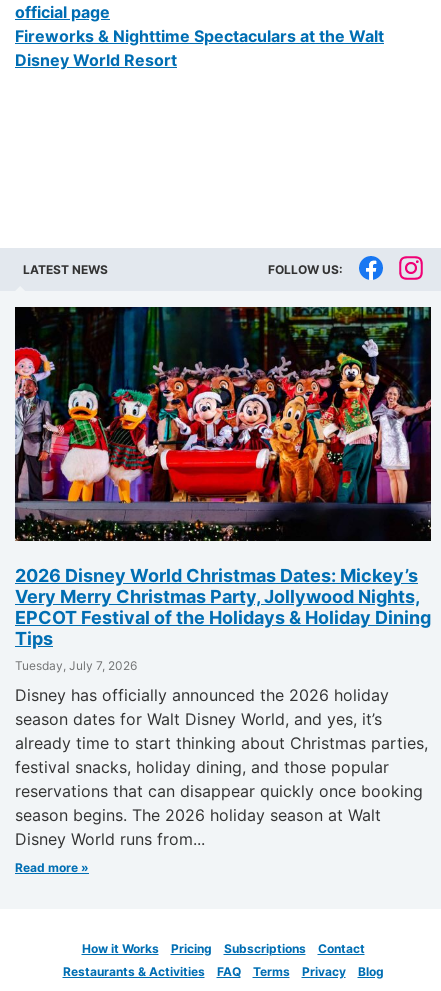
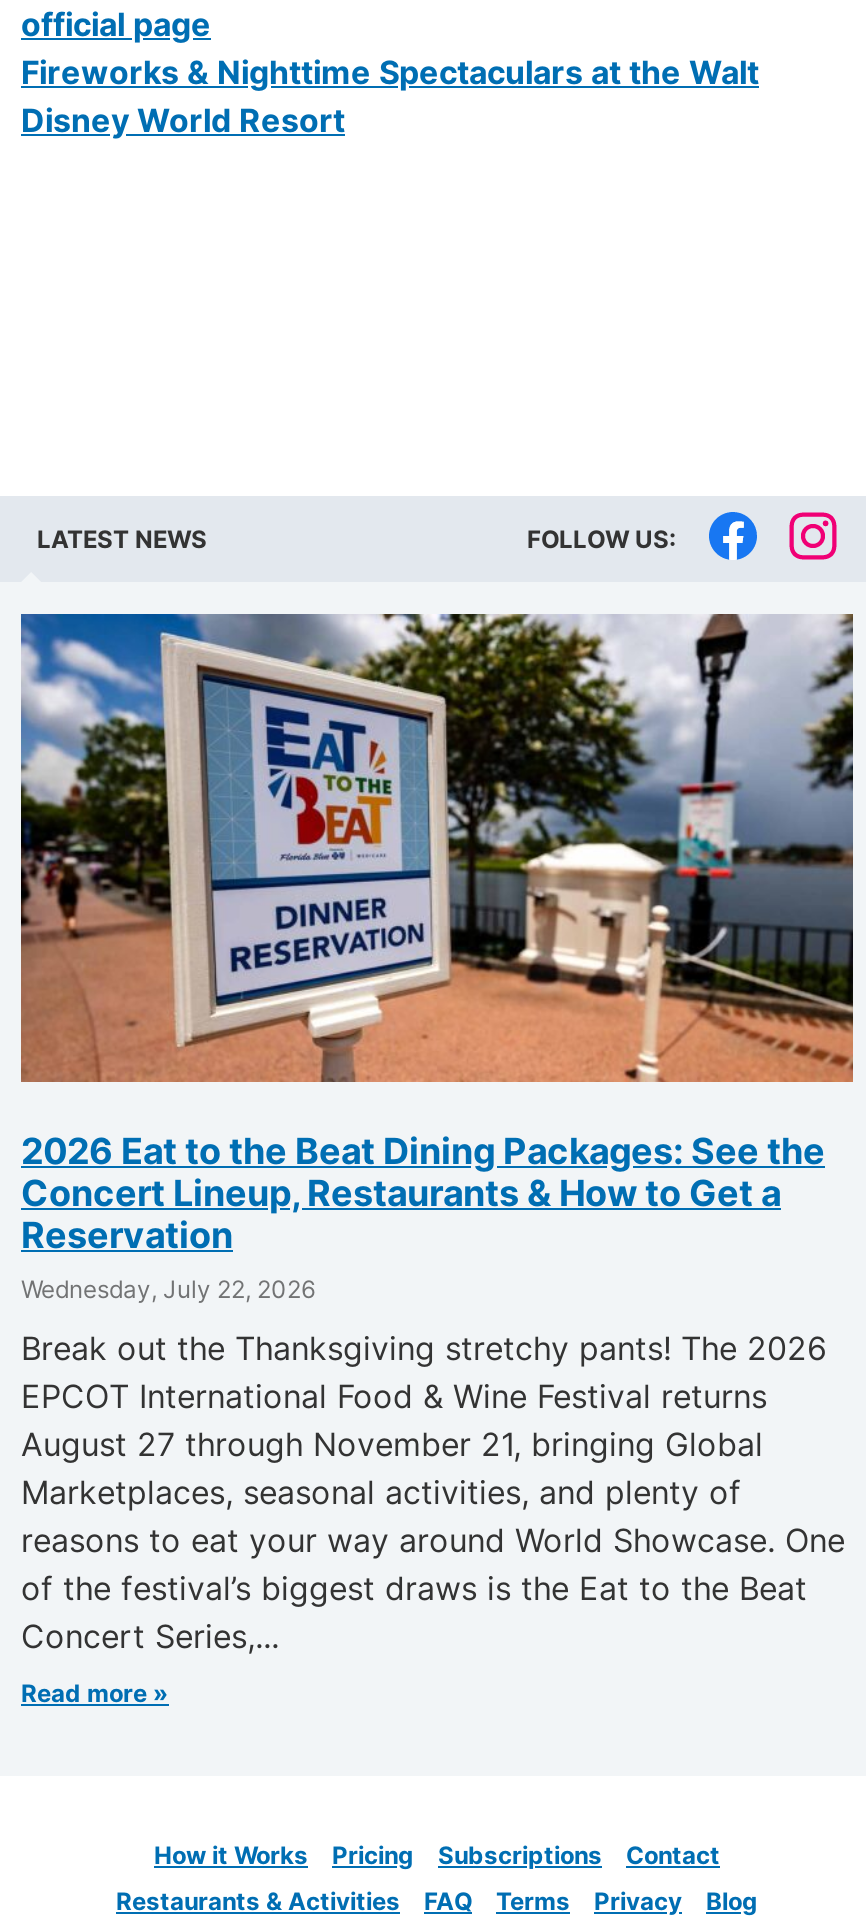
[14,306,432,673] [image] | 2026 Disney World Christmas Dates: Mickey’s | Very Merry Christmas Party, Jollywood Nights, | EPCOT Festival of the Holidays & Holiday Dining | Tips | Tuesday, July 7, 2026 -> [19,612,855,1304] [image] | 2026 Eat to the Beat Dining Packages: See the | Concert Lineup, Restaurants & How to Get a | Reservation | Wednesday, July 22, 2026
[15,685,428,849] Disney has officially announced the 2026 holiday | season dates for Walt Disney World, and yes, it’s | already time to start thinking about Christmas parties, | festival snacks, holiday dining, and those popular | reservations that can disappear quickly once booking | season begins. The 2026 holiday season at Walt | Disney World runs from... -> [21,1328,845,1656] Break out the Thanksgiving stretchy pants! The 2026 | EPCOT International Food & Wine Festival returns | August 27 through November 21, bringing Global | Marketplaces, seasonal activities, and plenty of | reasons to eat your way around World Showcase. One | of the festival’s biggest draws is the Eat to the Beat | Concert Series,...

